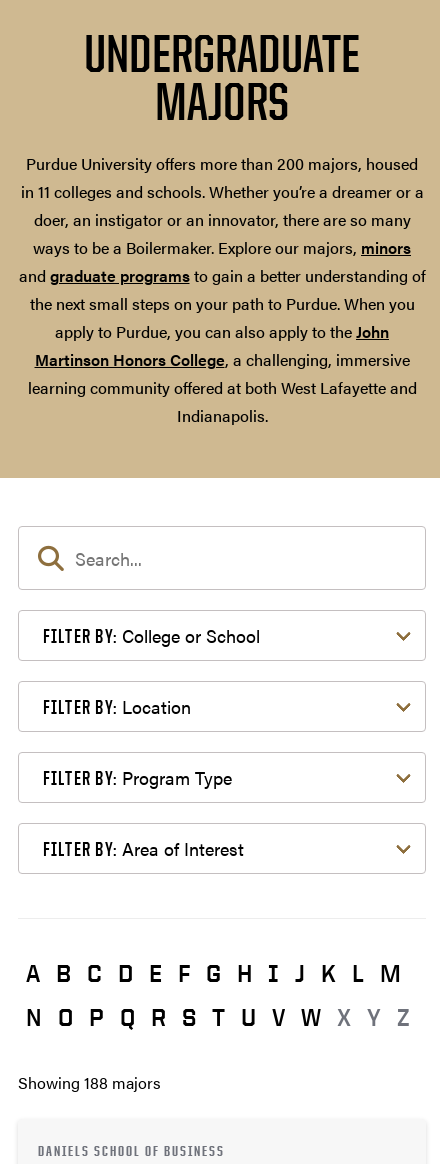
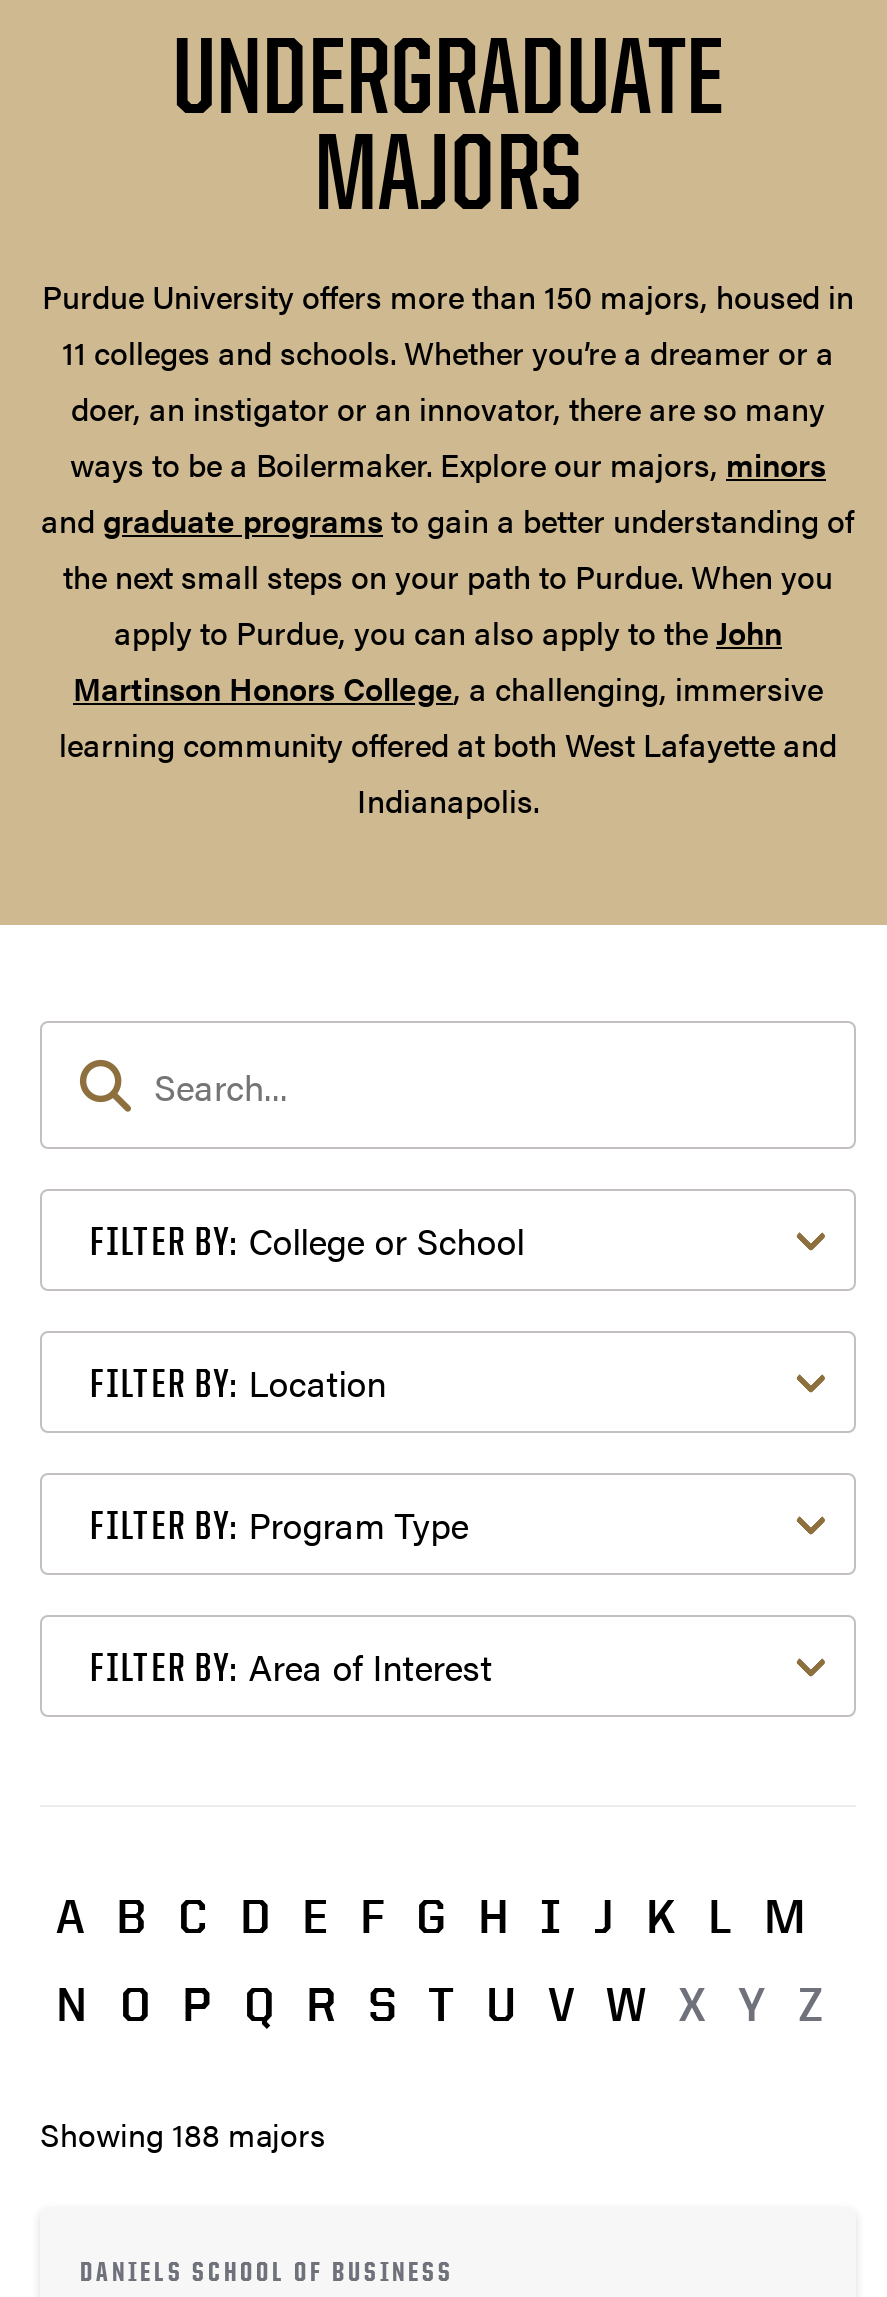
[20,152,423,203] Purdue University offers more than 200 majors, housed | in 11 colleges and schools. Whether you’re a dreamer or a -> [42,273,854,375] Purdue University offers more than 150 majors, housed in | 11 colleges and schools. Whether you’re a dreamer or a

